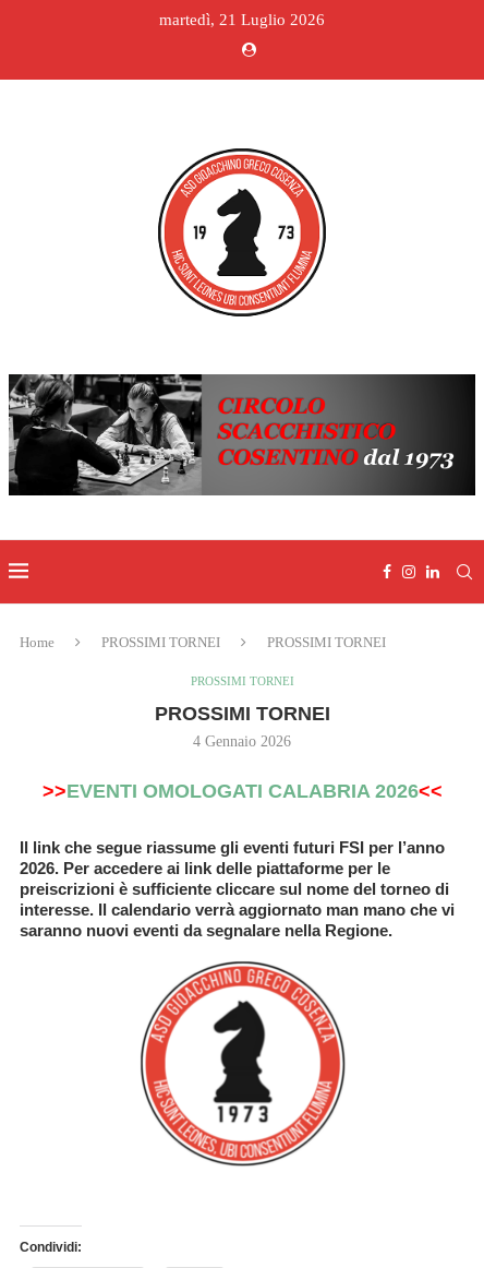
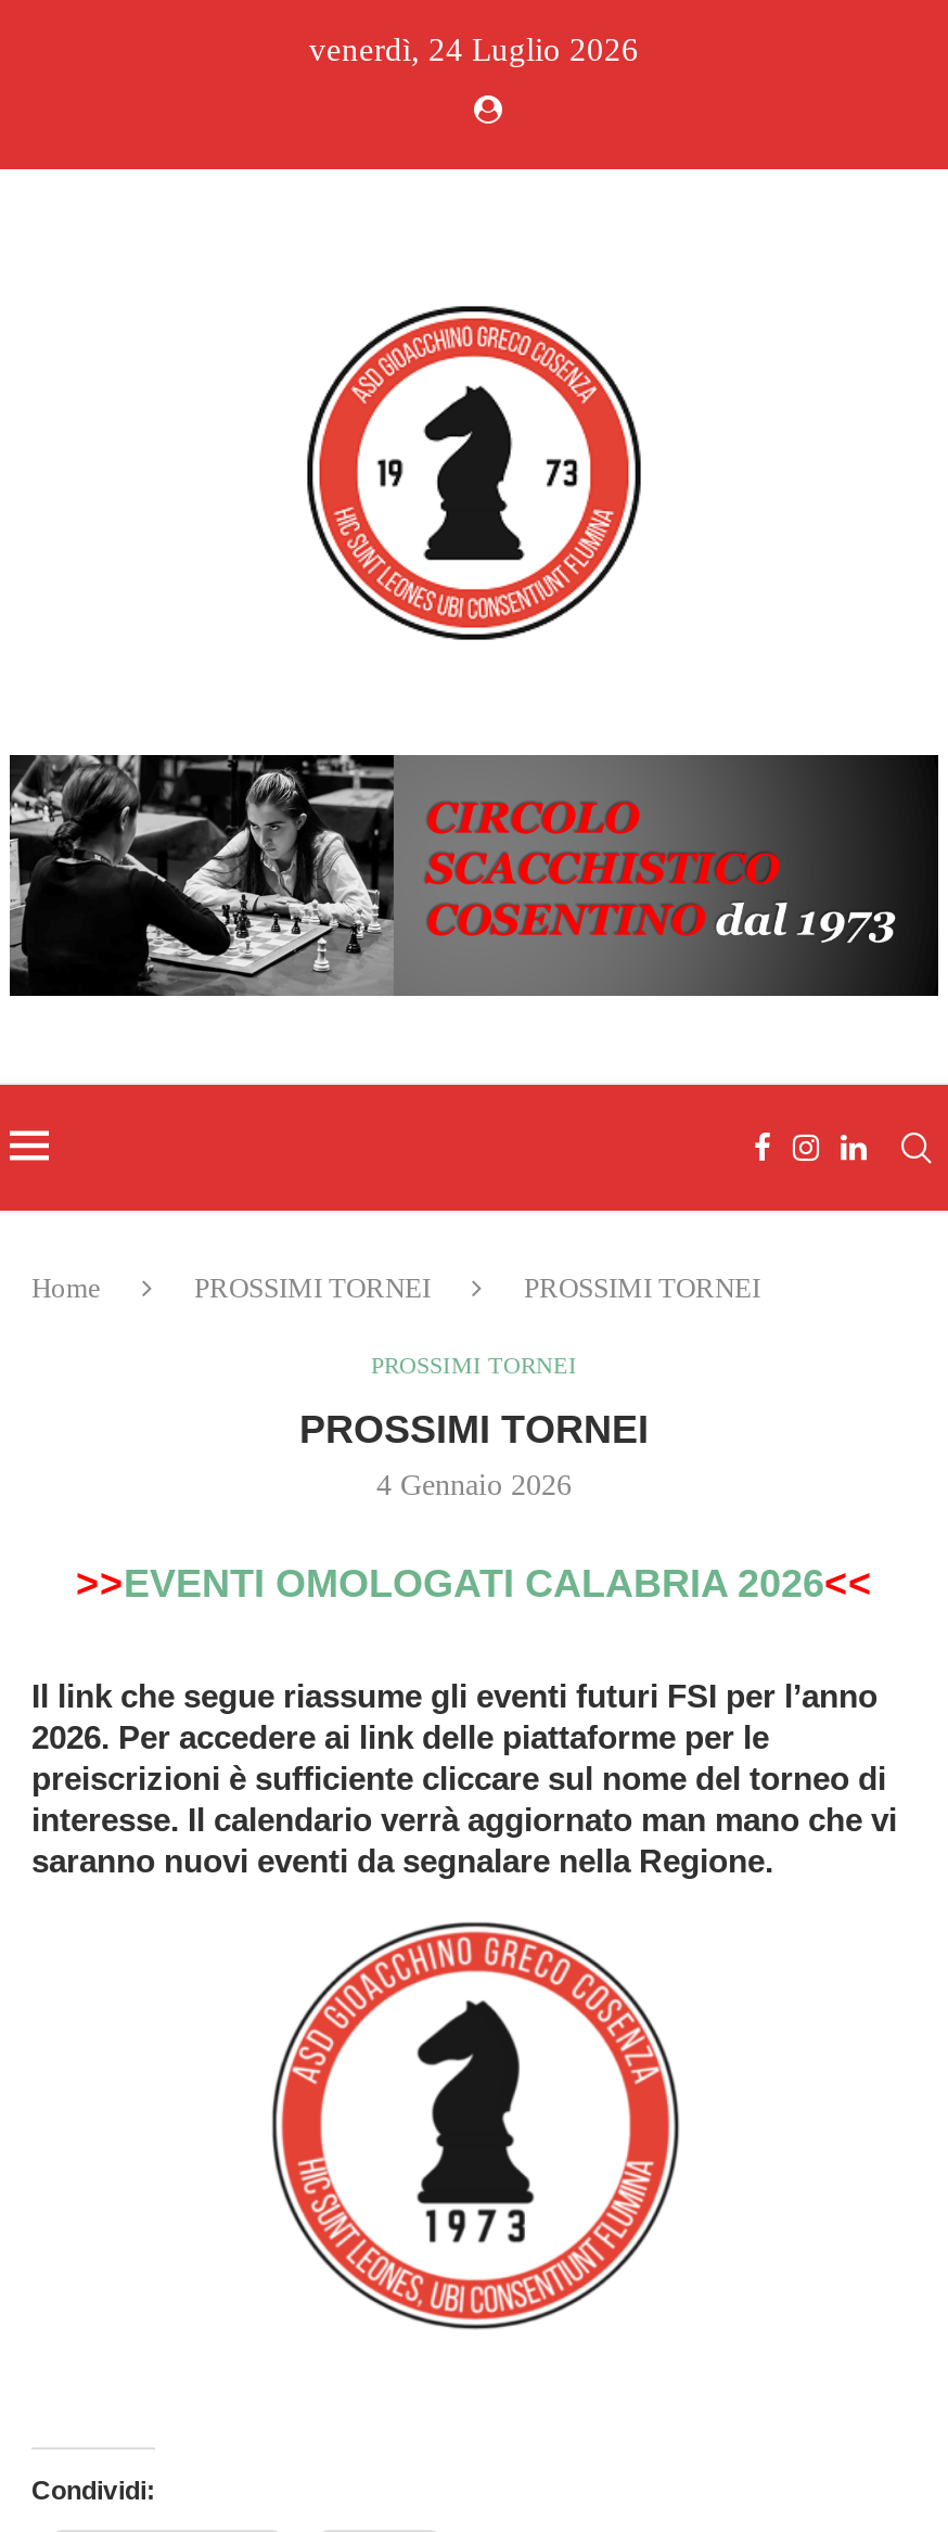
[159,11,325,28] martedì, 21 Luglio 2026 -> [309,33,639,67] venerdì, 24 Luglio 2026

